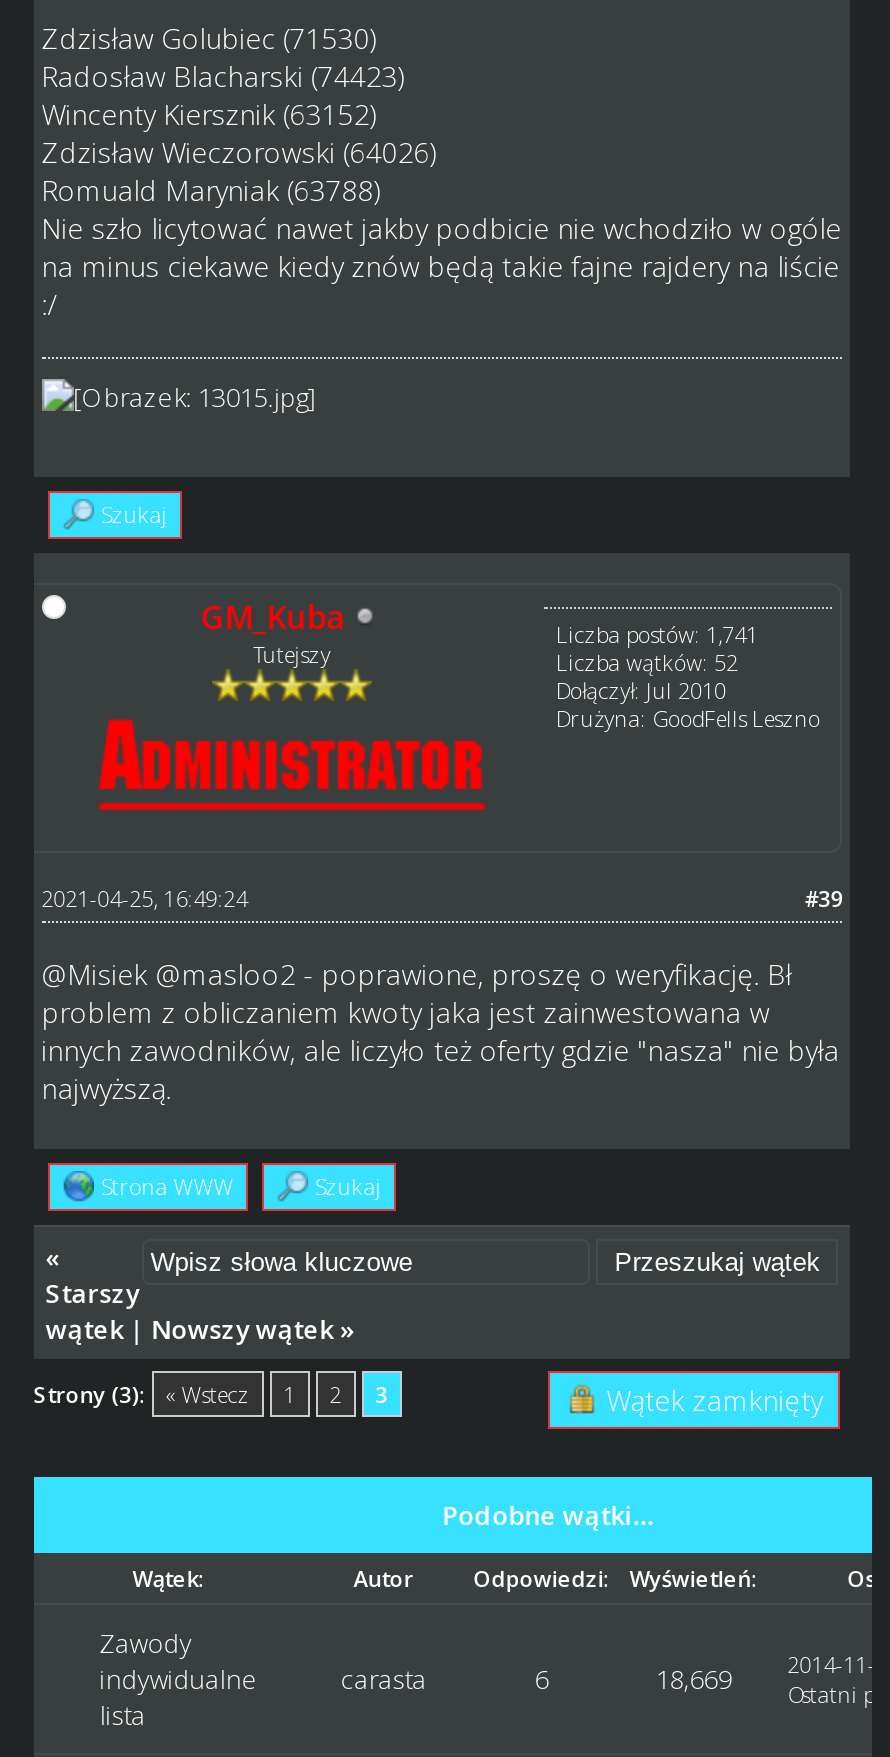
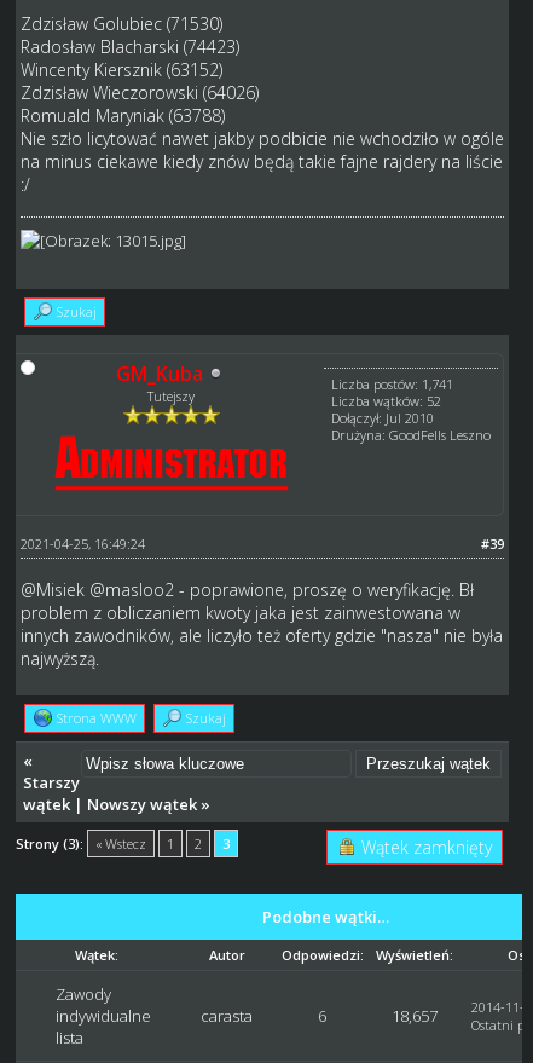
[655,1660,731,1696] 18,669 -> [391,1004,437,1026] 18,657

